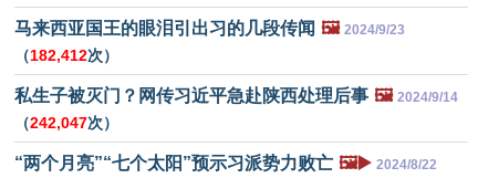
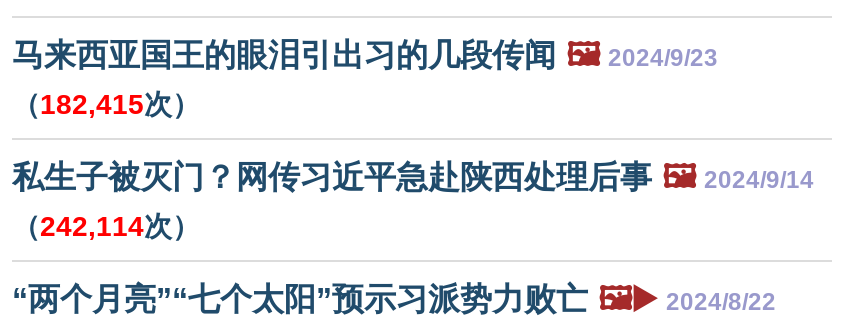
[14,46,118,64] （182,412次） -> [12,87,200,119] （182,415次）
[14,113,118,131] （242,047次） -> [12,209,200,241] （242,114次）

